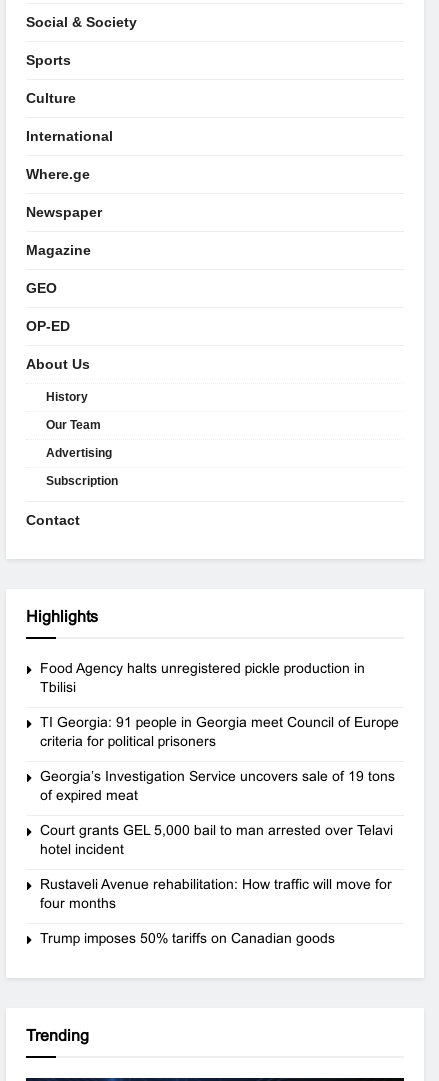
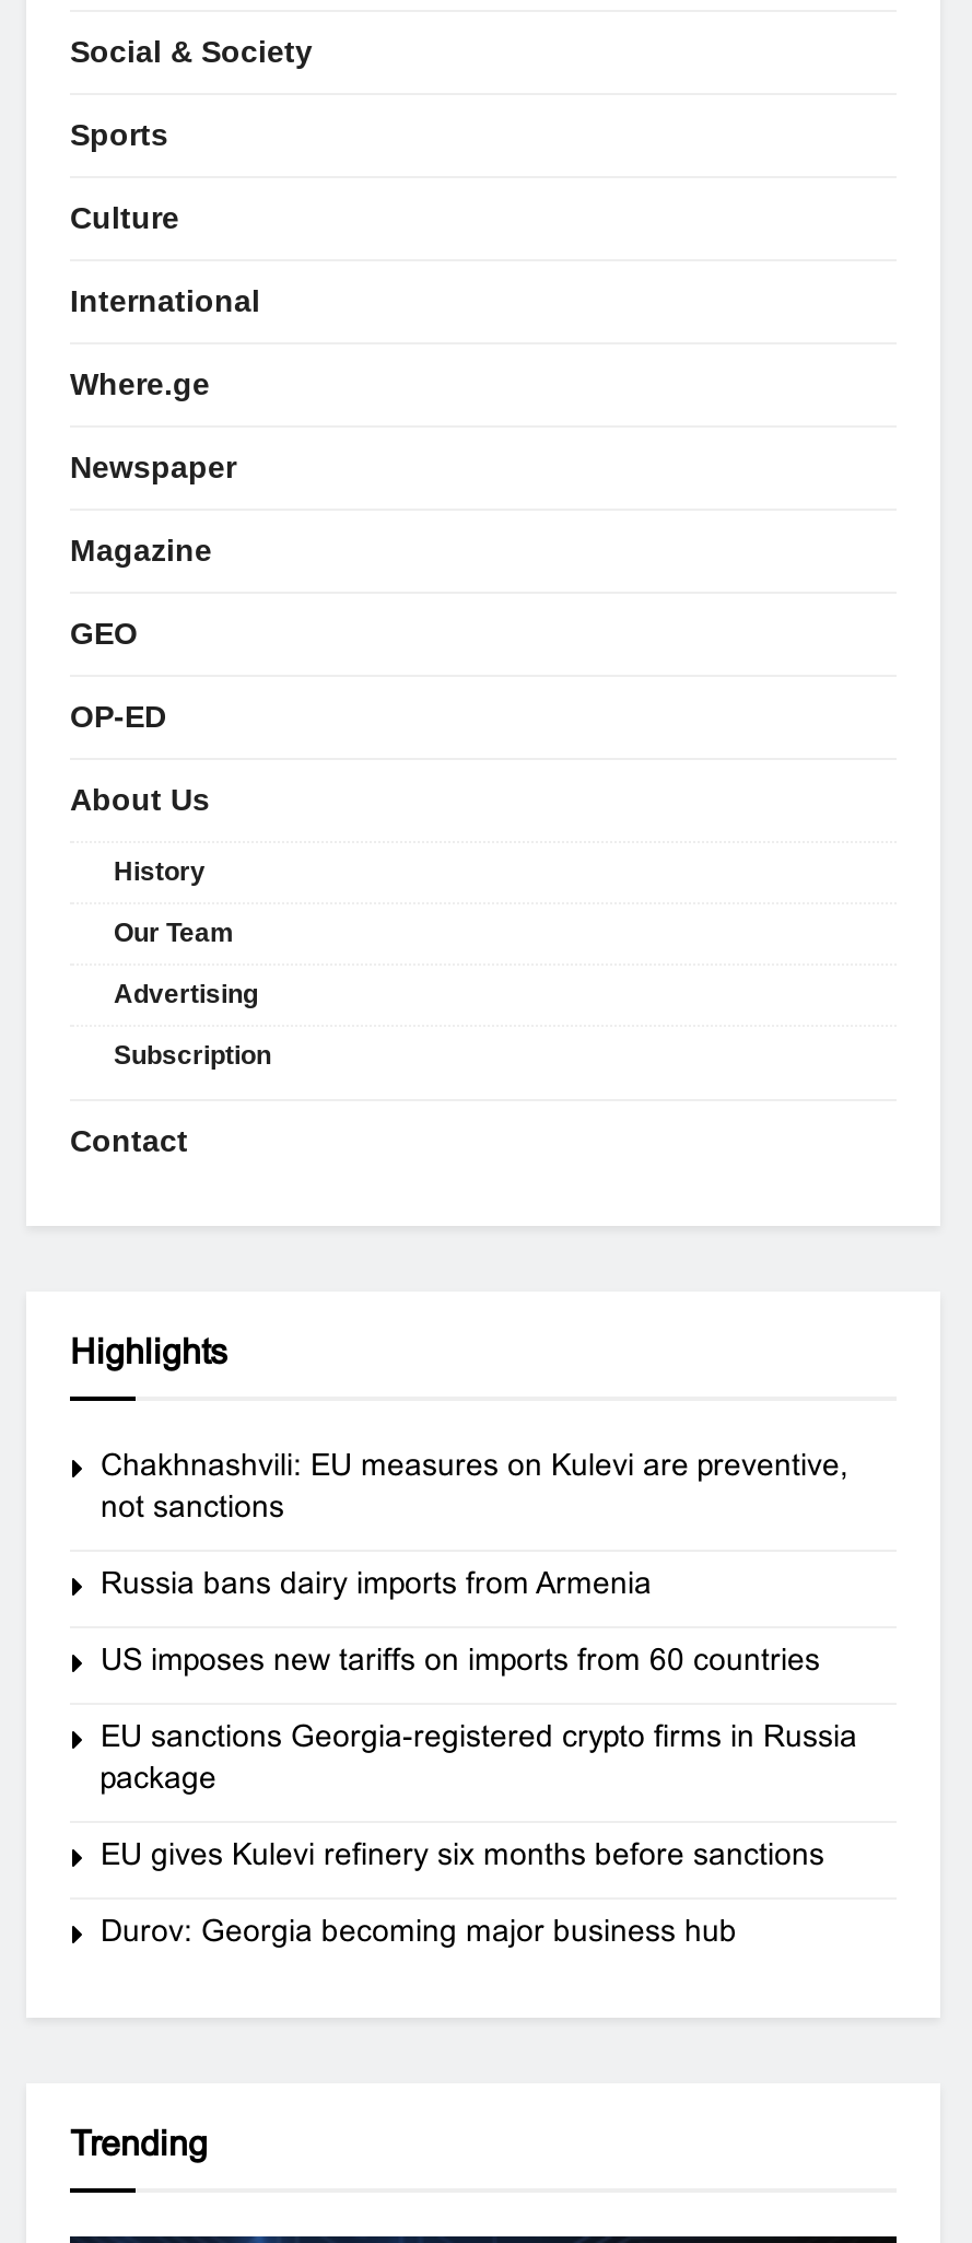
[40,660,365,695] Food Agency halts unregistered pickle production in | Tbilisi -> [101,1446,848,1523] Chakhnashvili: EU measures on Kulevi are preventive, | not sanctions
[40,714,399,749] TI Georgia: 91 people in Georgia meet Council of Europe | criteria for political prisoners -> [101,1565,652,1600] Russia bans dairy imports from Armenia
[40,768,395,803] Georgia’s Investigation Service uncovers sale of 19 tons | of expired meat -> [101,1641,820,1676] US imposes new tariffs on imports from 60 countries
[40,822,393,857] Court grants GEL 5,000 bail to man arrested over Telavi | hotel incident -> [101,1718,857,1794] EU sanctions Georgia-registered crypto firms in Russia | package
[40,876,392,911] Rustaveli Avenue rehabilitation: How traffic will move for | four months -> [101,1836,824,1871] EU gives Kulevi refinery six months before sanctions
[40,930,335,946] Trump imposes 50% tariffs on Canadian goods -> [101,1912,737,1947] Durov: Georgia becoming major business hub

